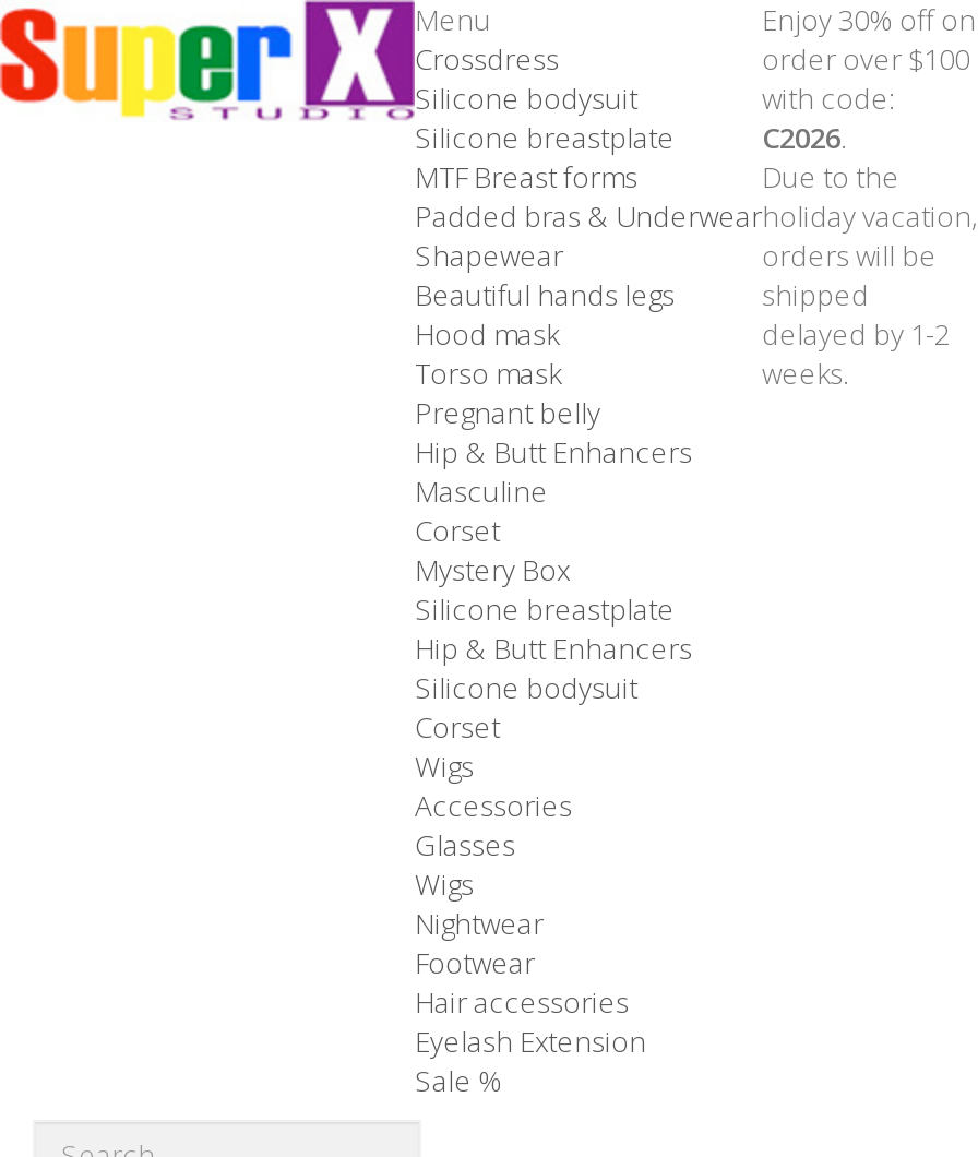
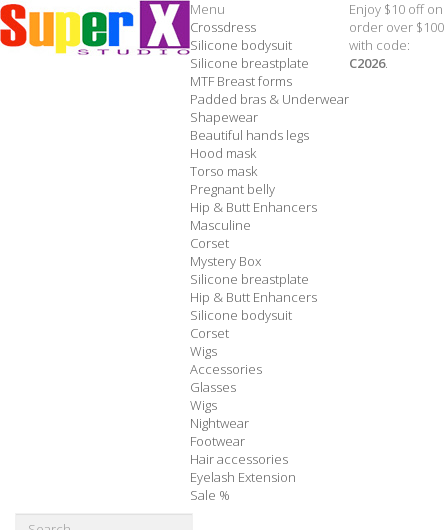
[762,0,976,39] Enjoy 30% off on -> [349,0,443,18] Enjoy $10 off on
[762,157,978,393] Due to the | holiday vacation, | orders will be | shipped | delayed by 1-2 | weeks. -> none

